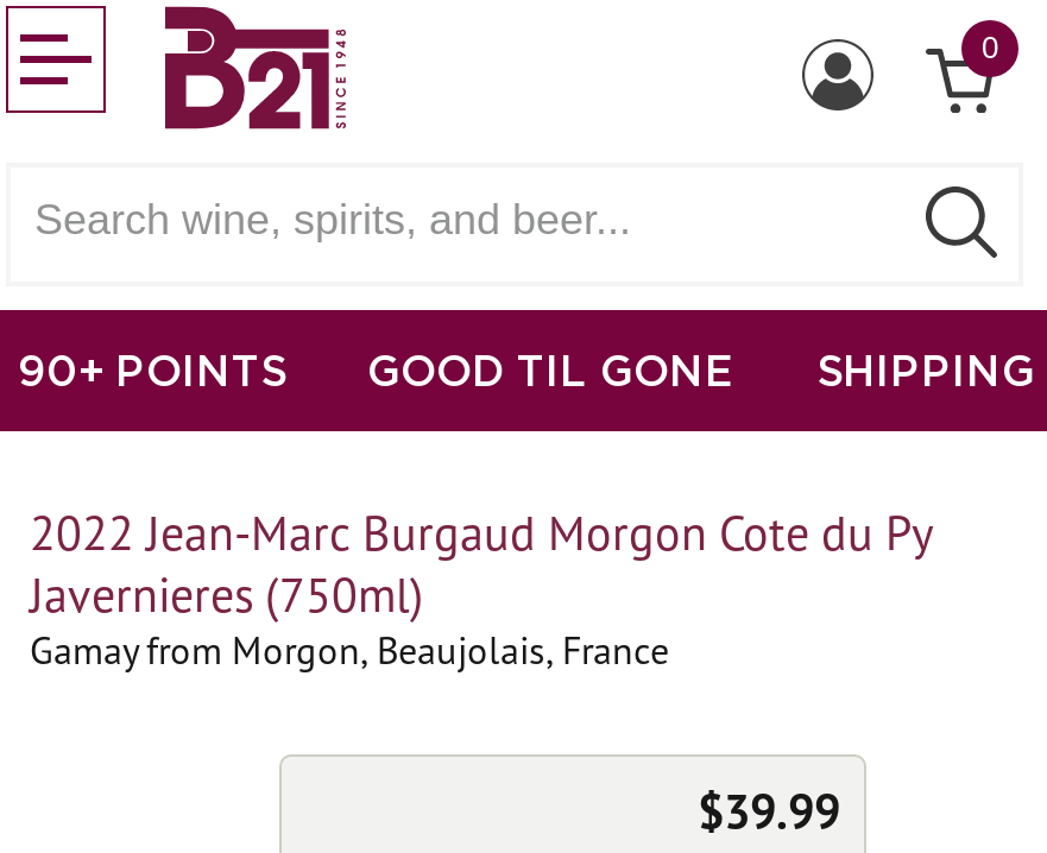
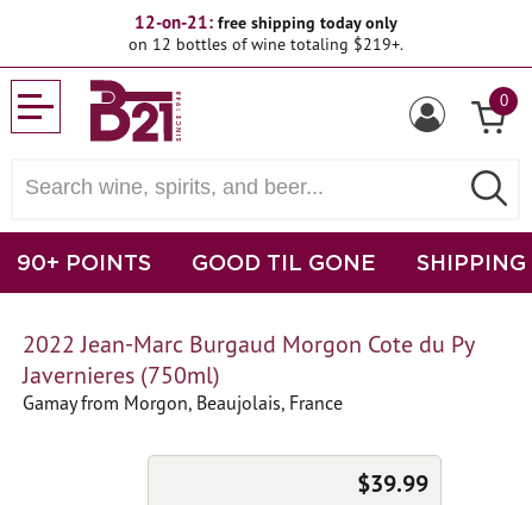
none -> [128,11,403,55] 12-on-21: free shipping today only | on 12 bottles of wine totaling $219+.

